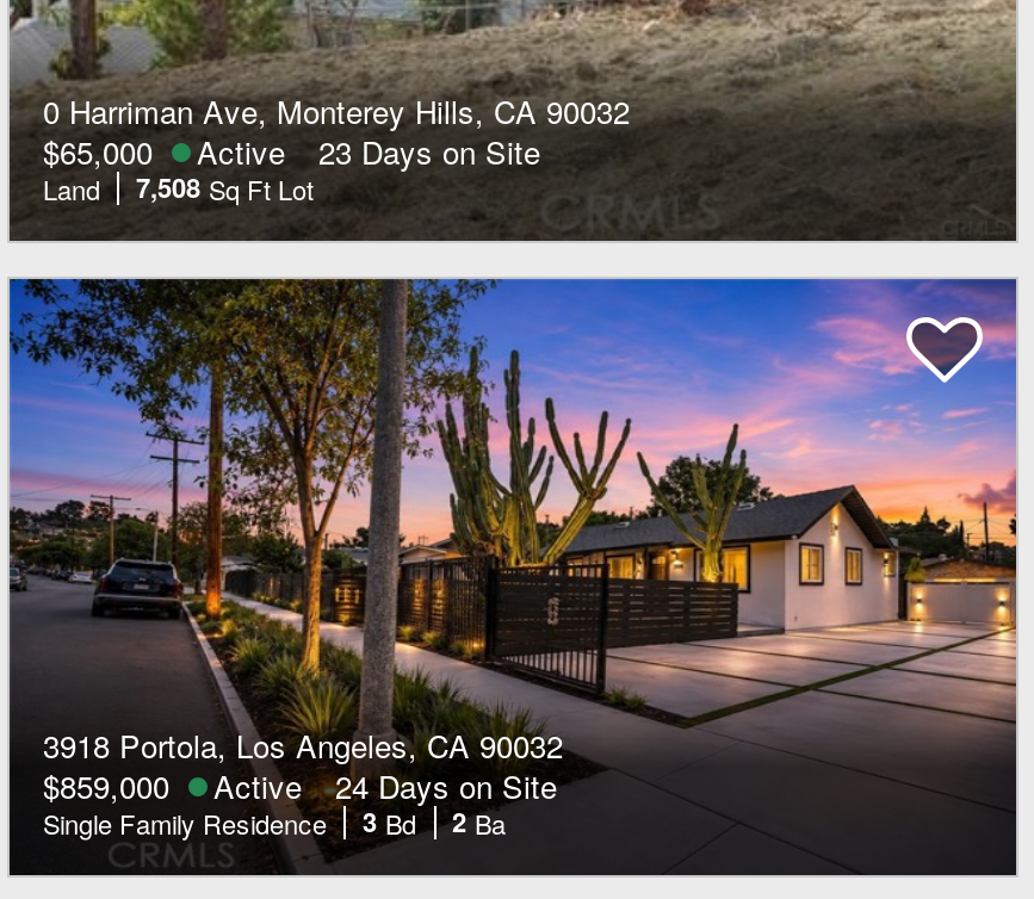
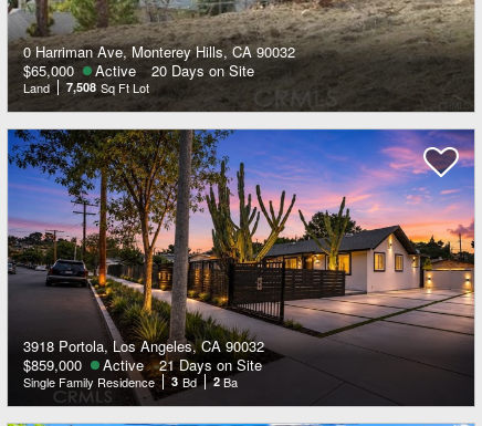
[43,129,540,174] $65,000 Active 23 Days on Site -> [23,60,254,81] $65,000 Active 20 Days on Site
[43,763,557,808] $859,000 Active 24 Days on Site -> [23,354,261,375] $859,000 Active 21 Days on Site

